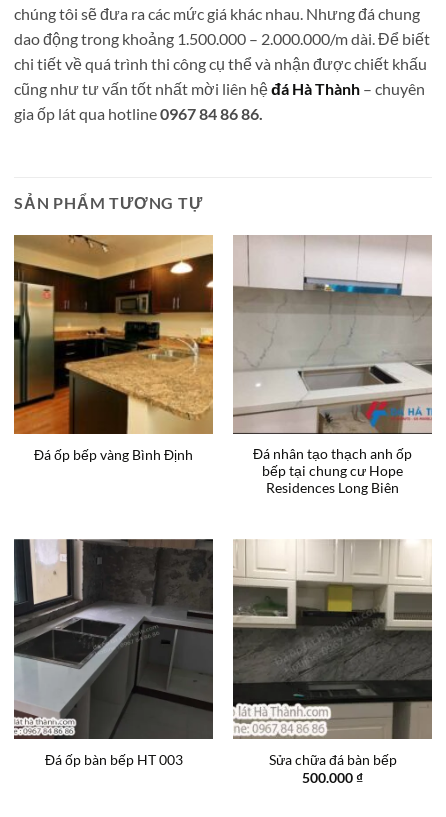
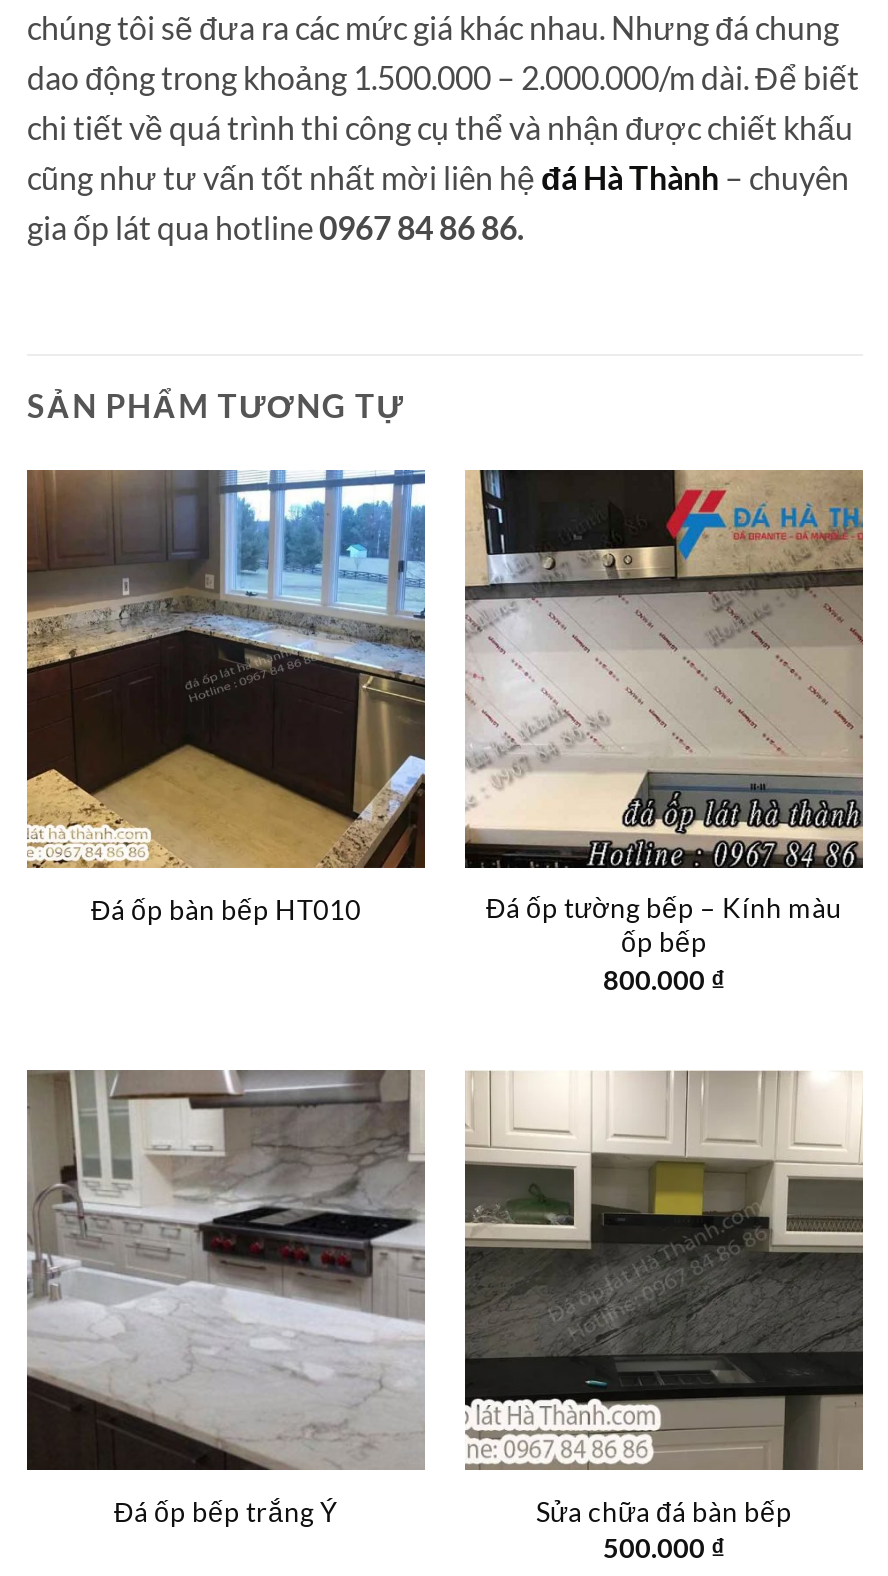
[13,234,412,496] [image] | Đá ốp bếp vàng Bình Định | Đá nhân tạo thạch anh ốp | bếp tại chung cư Hope | Residences Long Biên -> [25,468,842,996] [image] | Đá ốp bàn bếp HT010 | Đá ốp tường bếp – Kính màu | ốp bếp | 800.000 ₫
[233,235,432,434] [image] -> [465,470,865,868] [image]
[14,539,213,768] [image] | Đá ốp bàn bếp HT 003 -> [27,1070,425,1527] [image] | Đá ốp bếp trắng Ý

